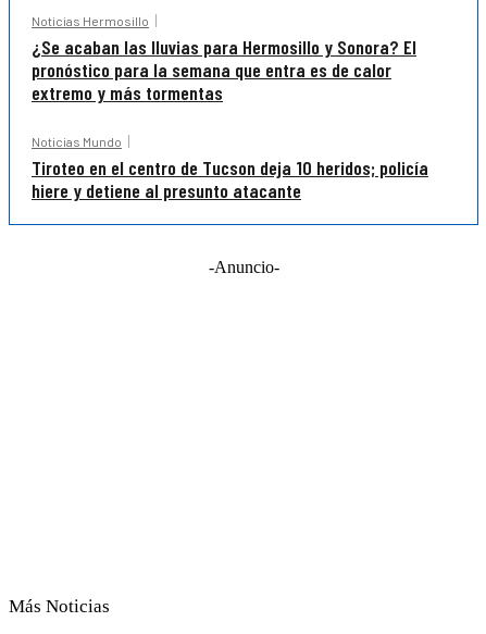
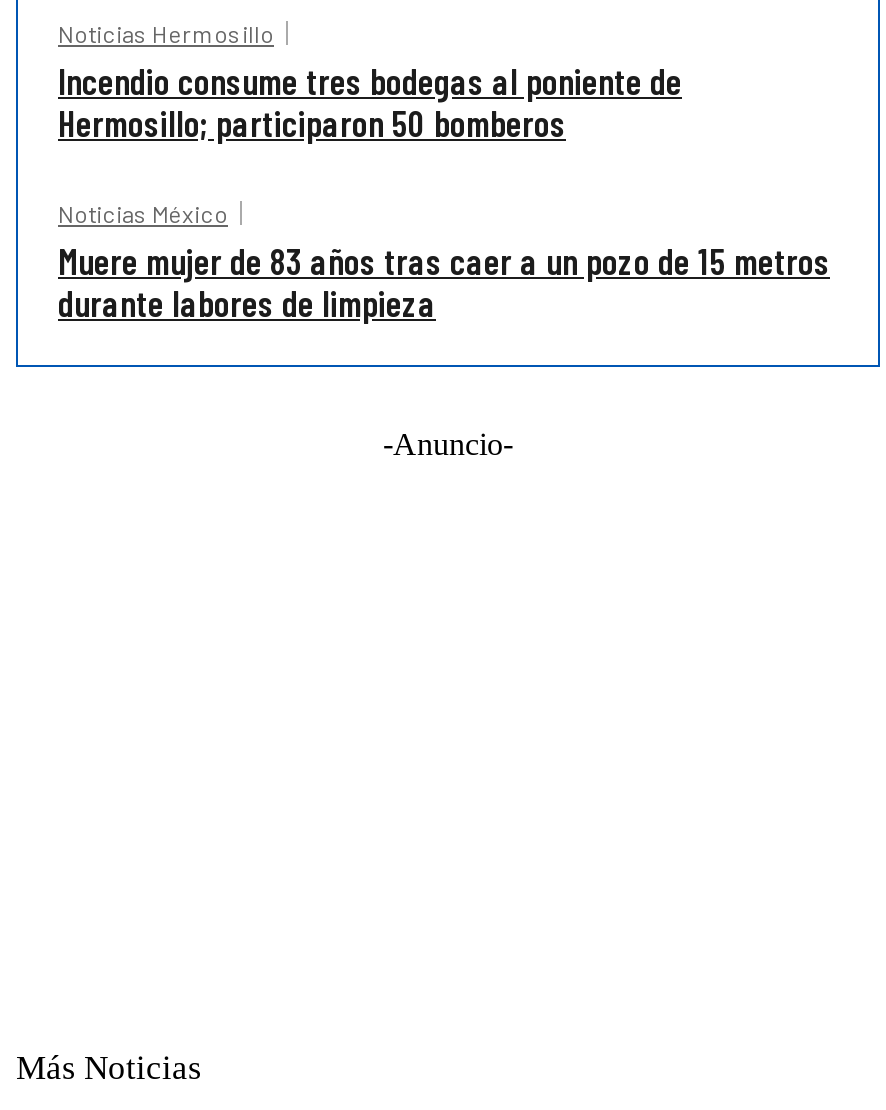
[32,35,416,105] ¿Se acaban las lluvias para Hermosillo y Sonora? El | pronóstico para la semana que entra es de calor | extremo y más tormentas -> [58,59,682,145] Incendio consume tres bodegas al poniente de | Hermosillo; participaron 50 bomberos
[32,134,428,202] Noticias Mundo | Tiroteo en el centro de Tucson deja 10 heridos; policía | hiere y detiene al presunto atacante -> [58,199,830,325] Noticias México | Muere mujer de 83 años tras caer a un pozo de 15 metros | durante labores de limpieza

